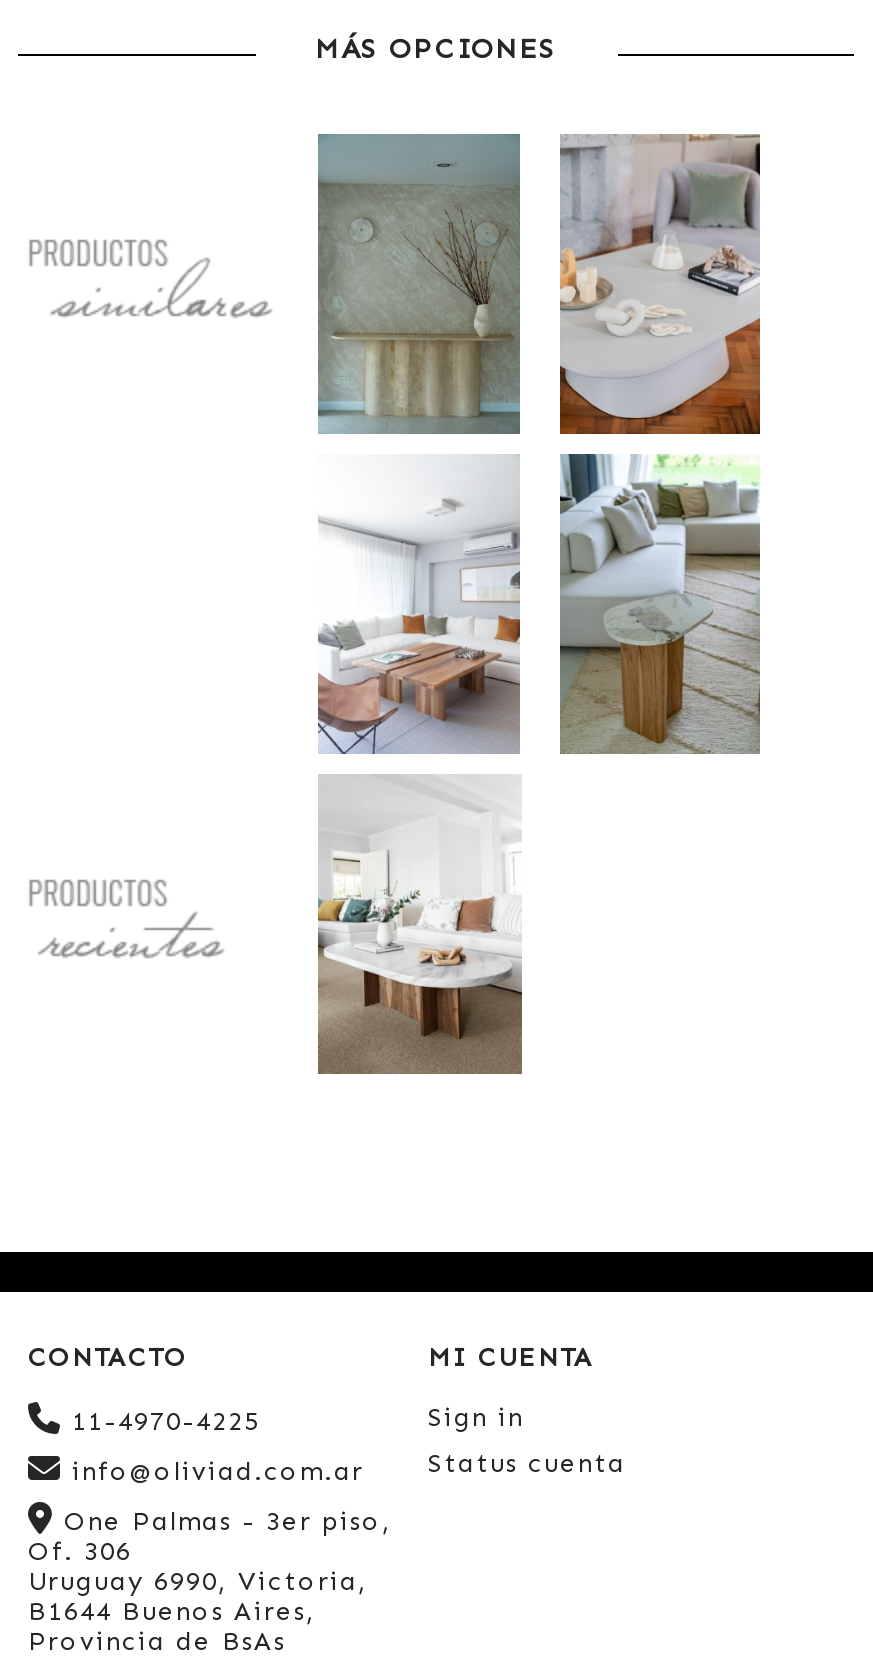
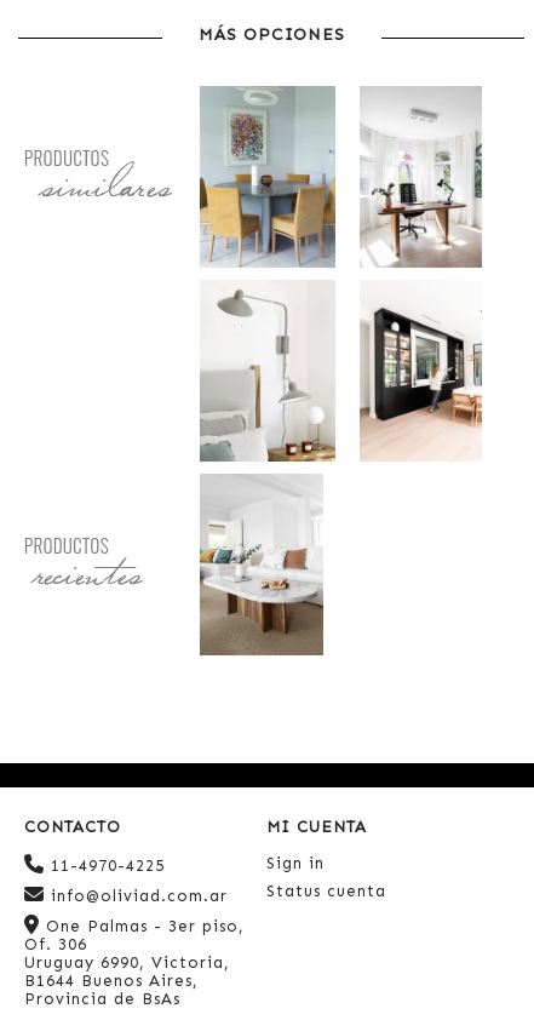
[318,136,542,434] [image] -> [200,86,337,268] [image]
[558,134,784,436] [image] -> [346,86,483,269] [image]
[558,452,784,756] [image] -> [346,280,483,462] [image]
[318,470,542,754] [image] -> [200,288,337,463] [image]

